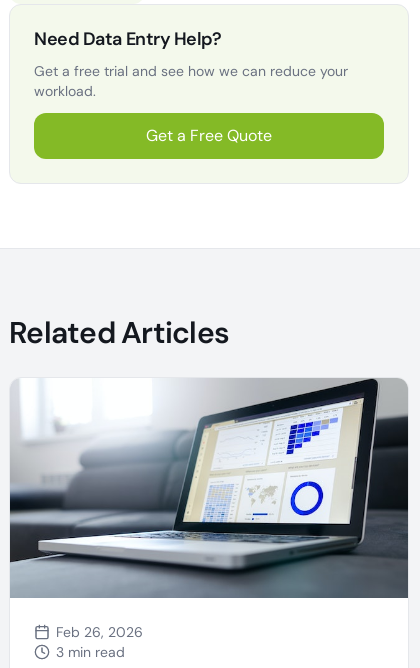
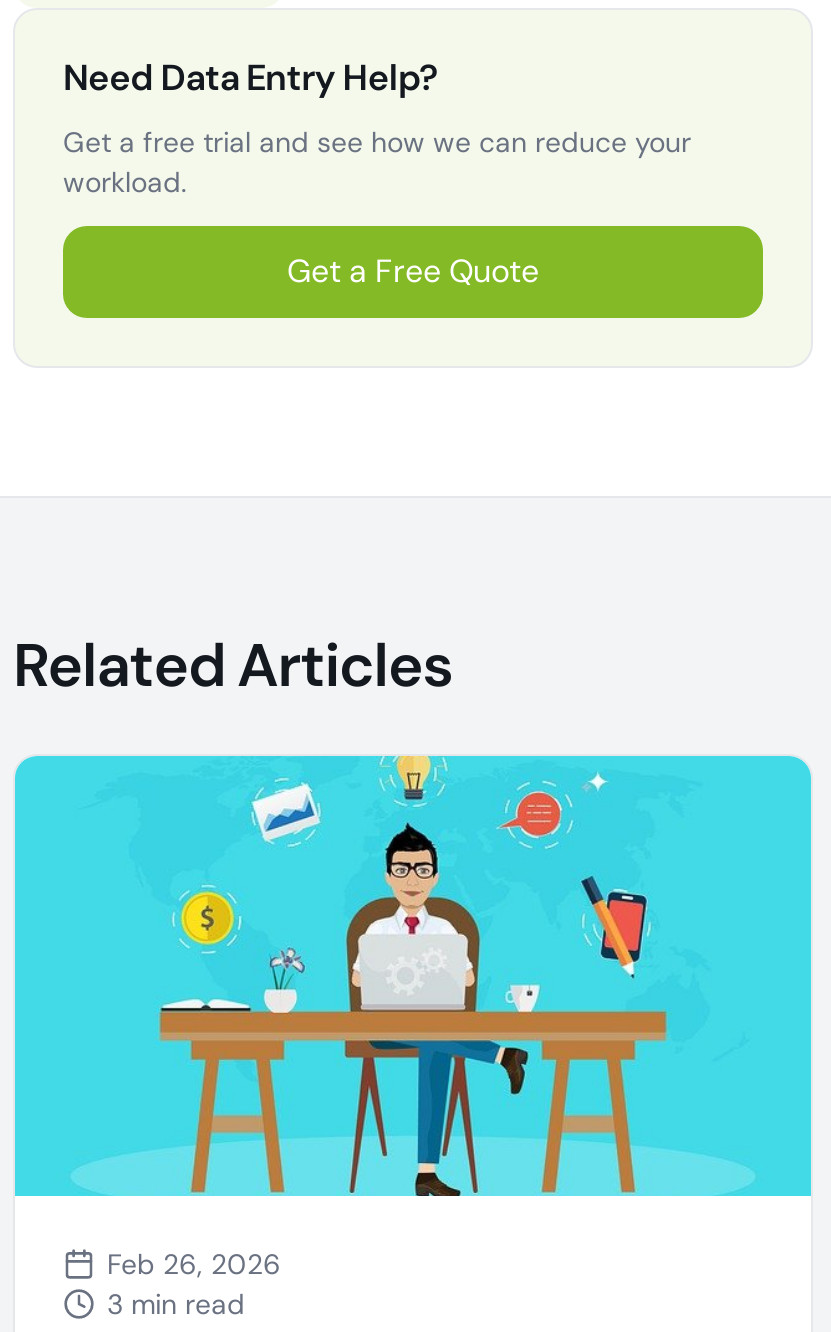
[9,377,409,599] [image] -> [13,754,813,1198] [image]

